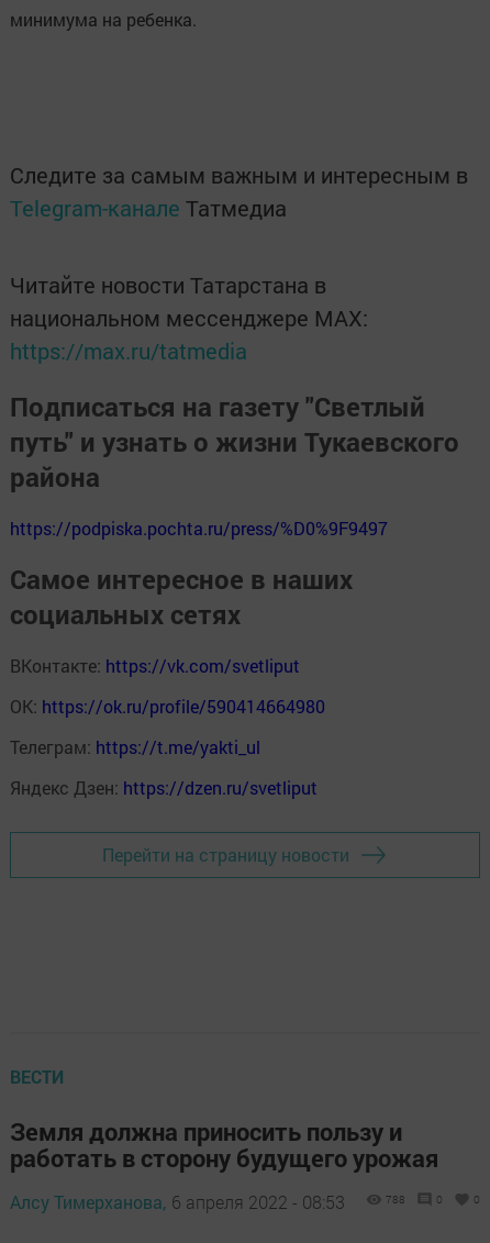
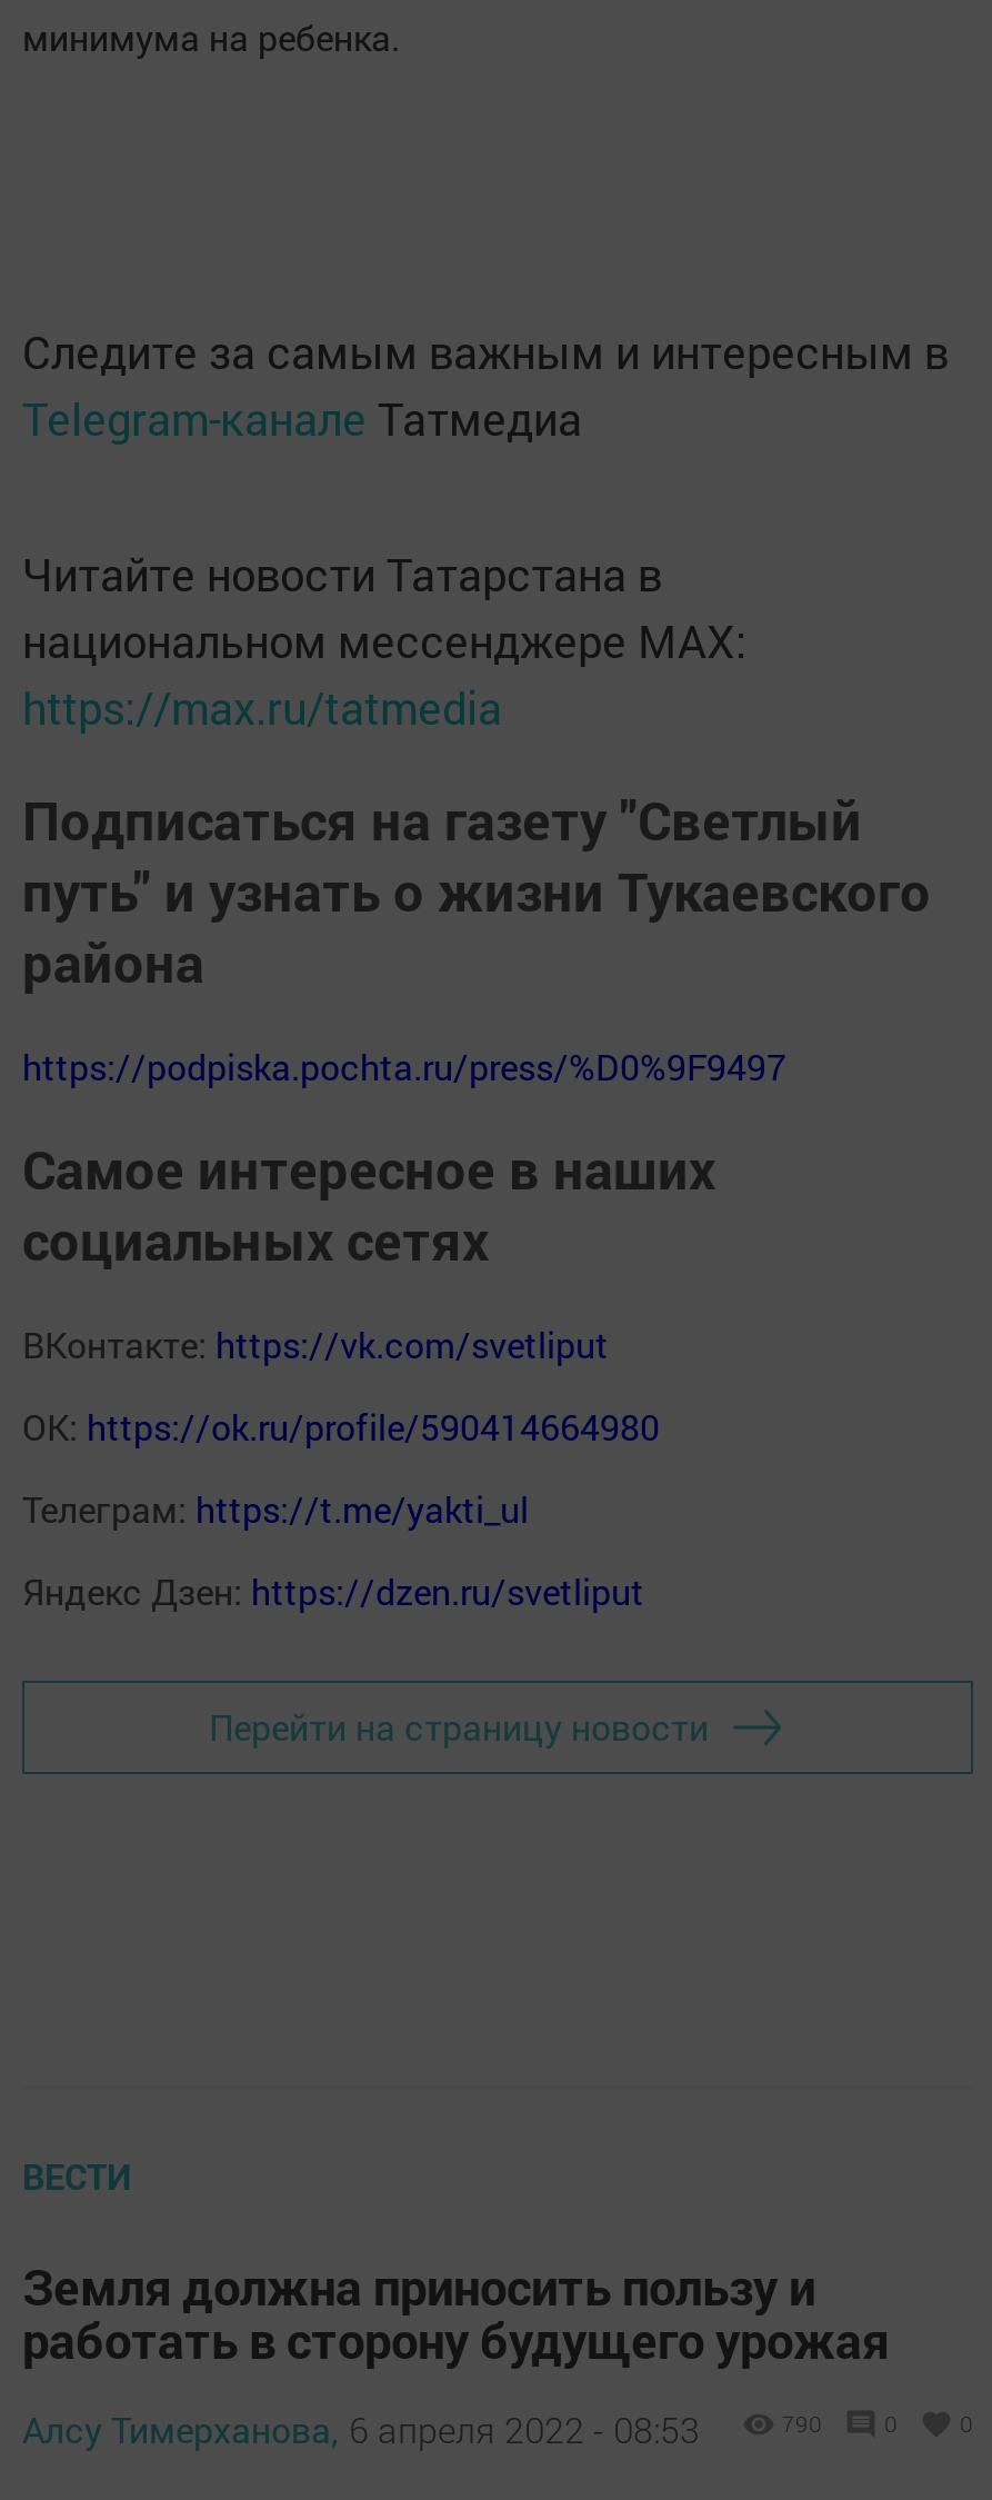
[386,1192,405,1207] 788 -> [782,2410,822,2438] 790

